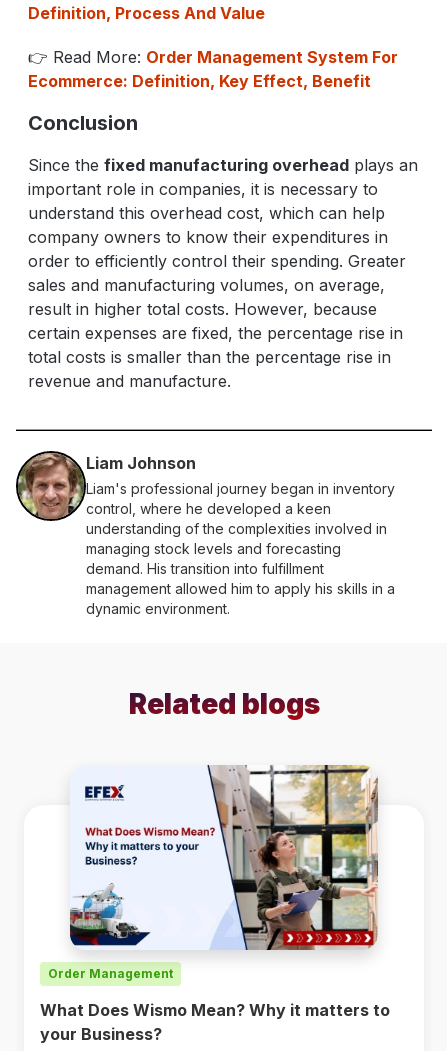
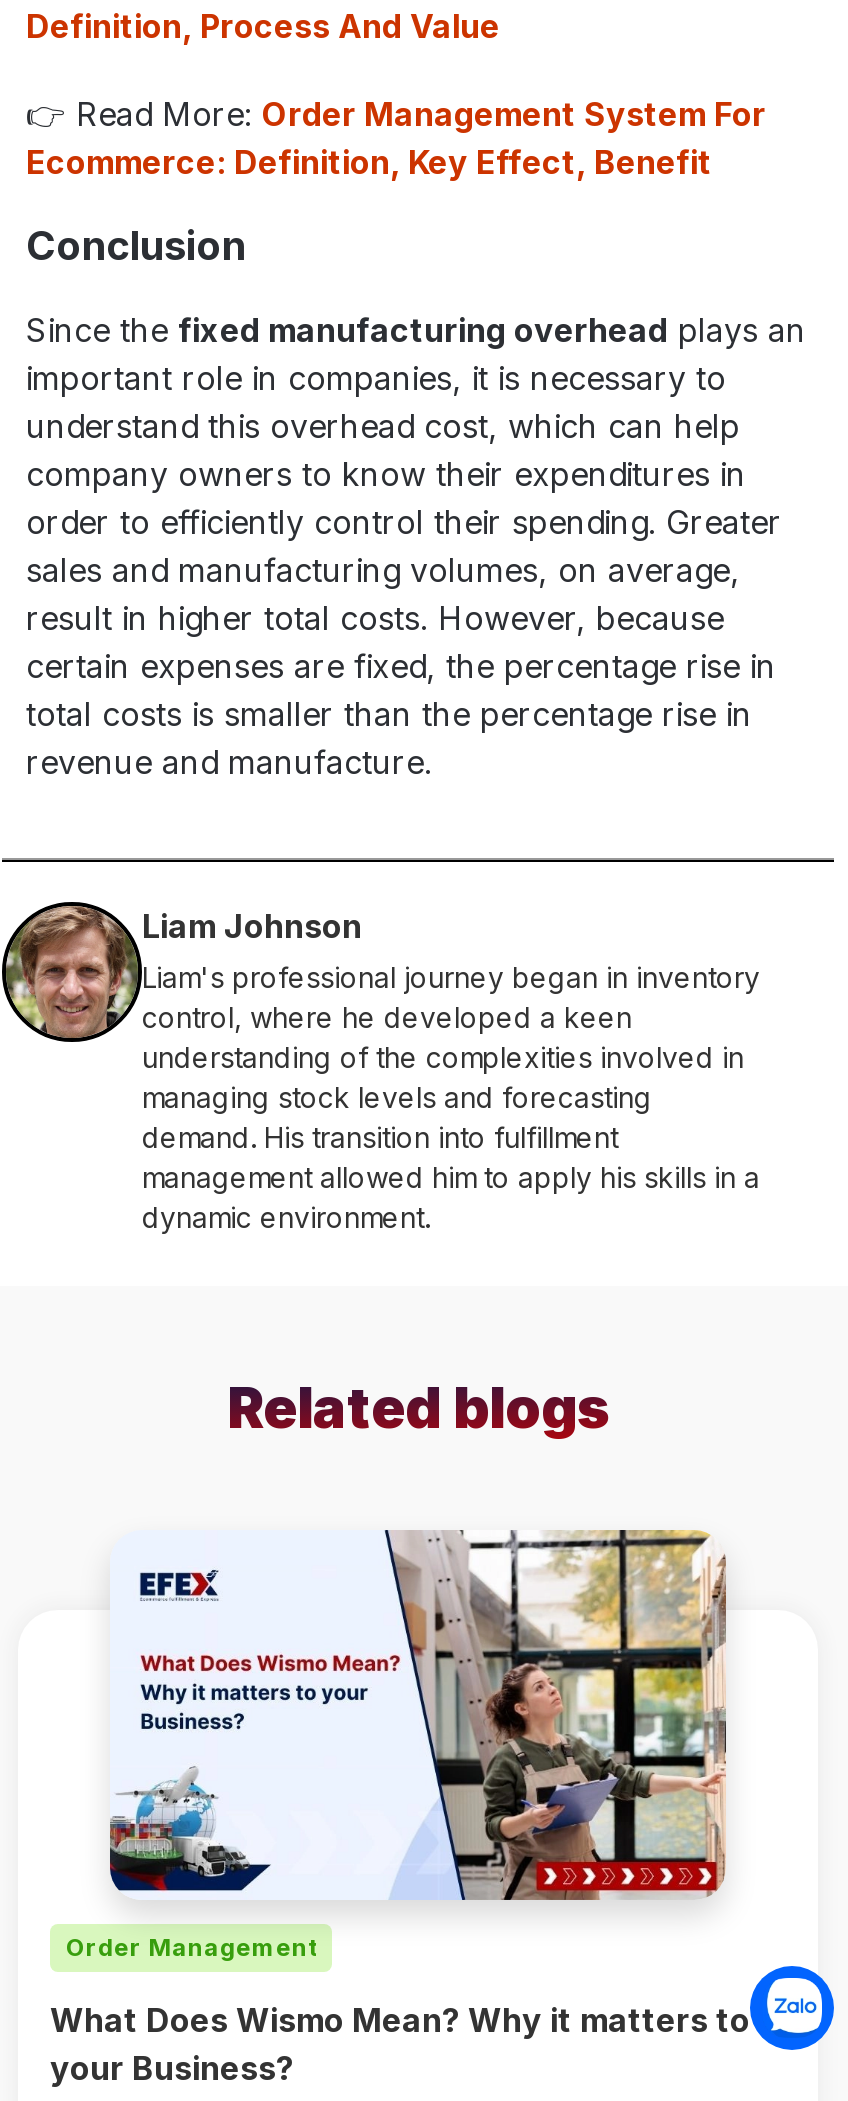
none -> [750,1964,836,2052] [image]

